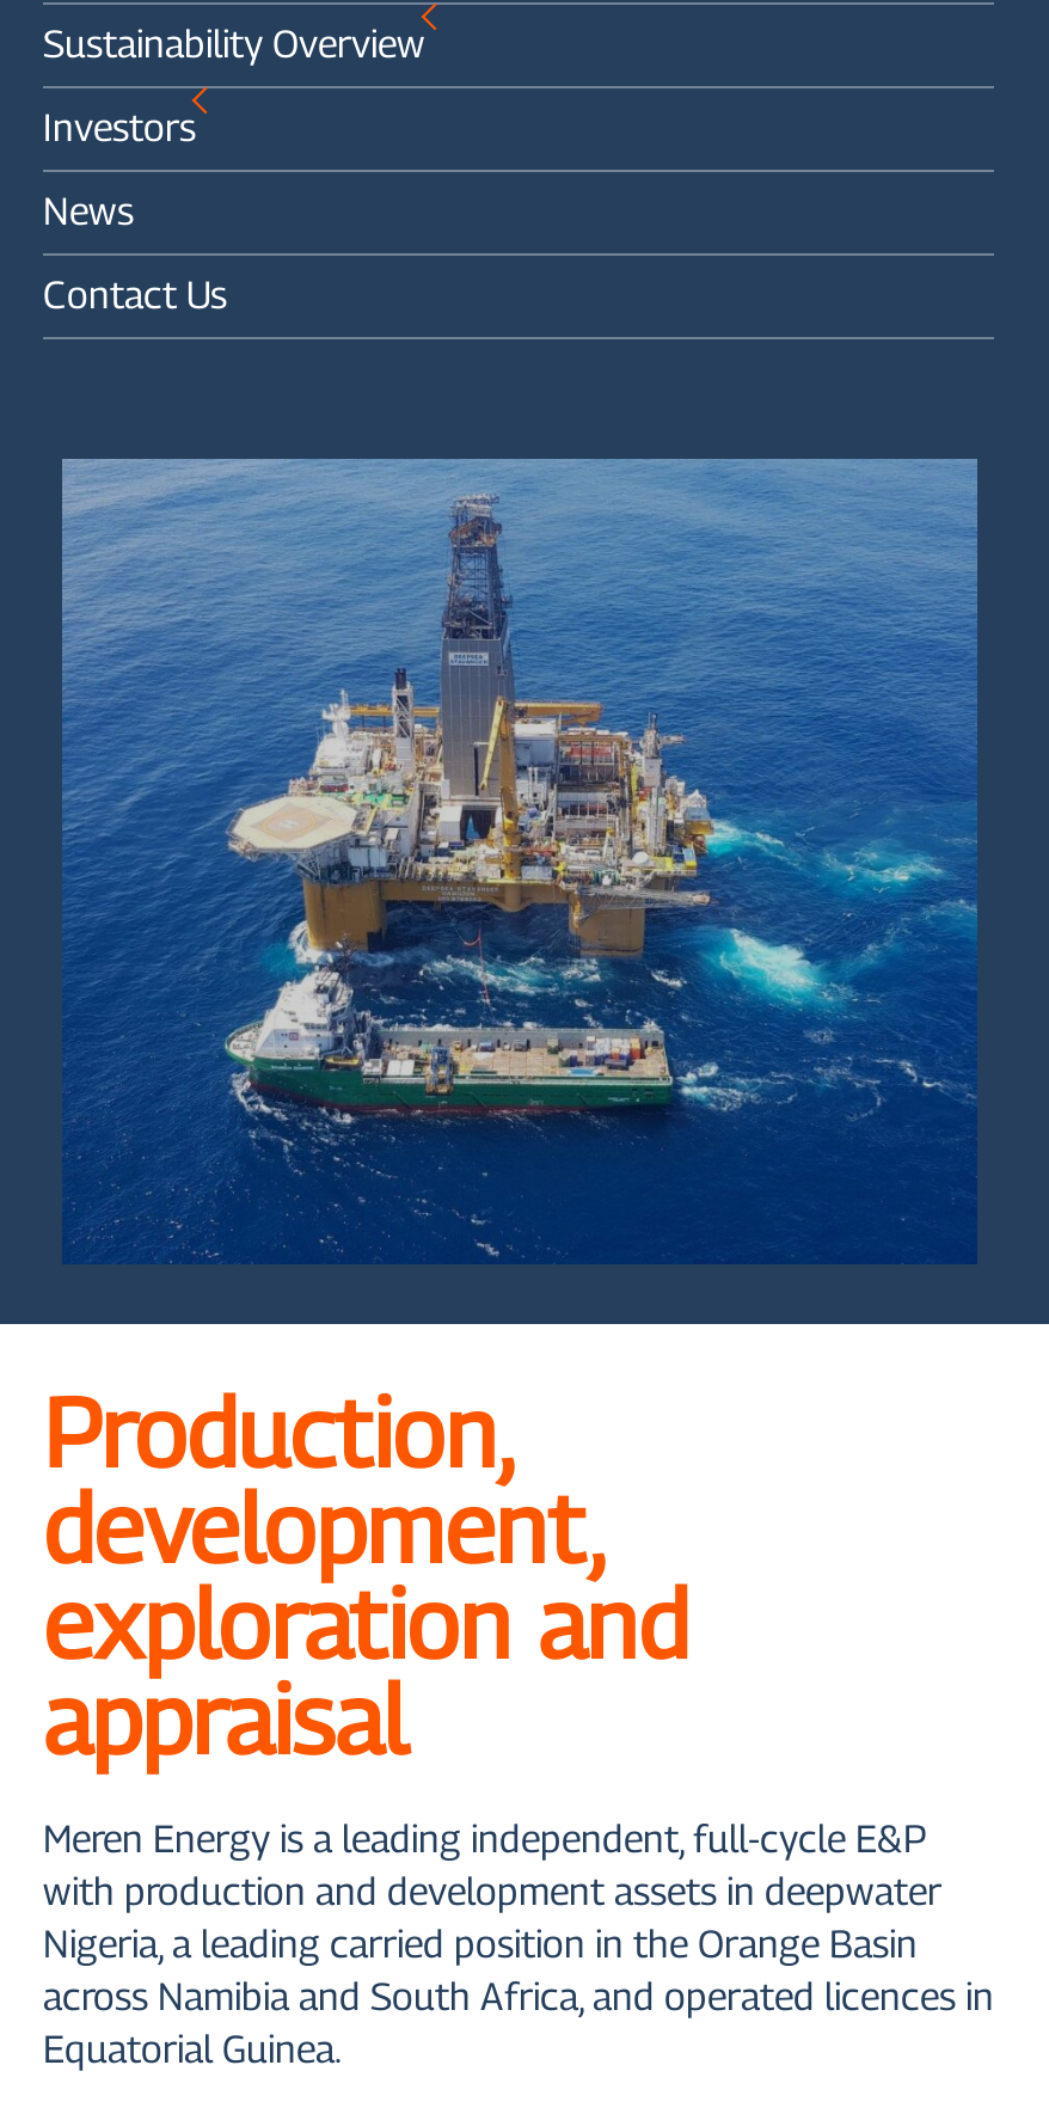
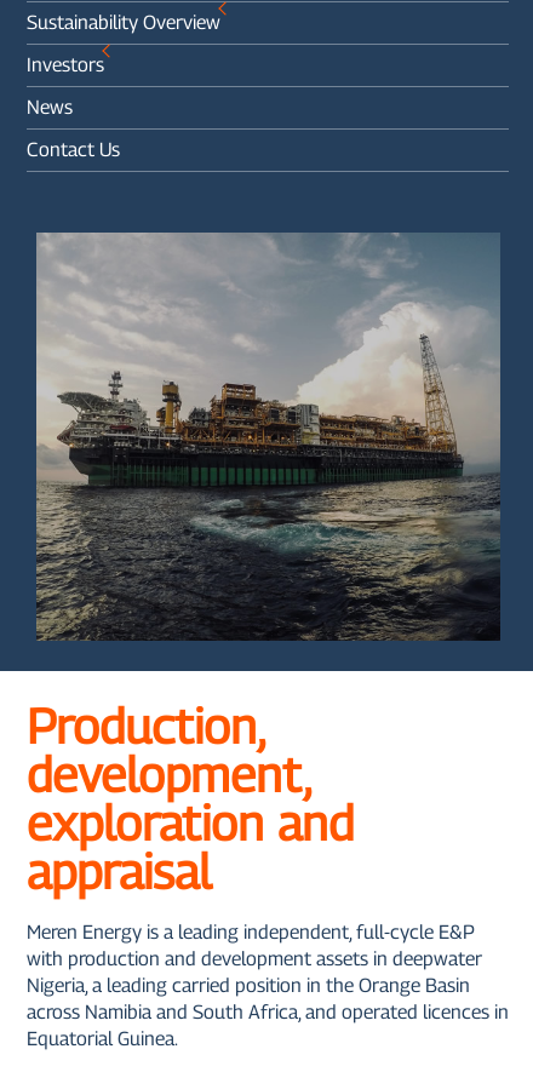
[62,459,977,1264] [image] -> [35,233,502,641] [image]

